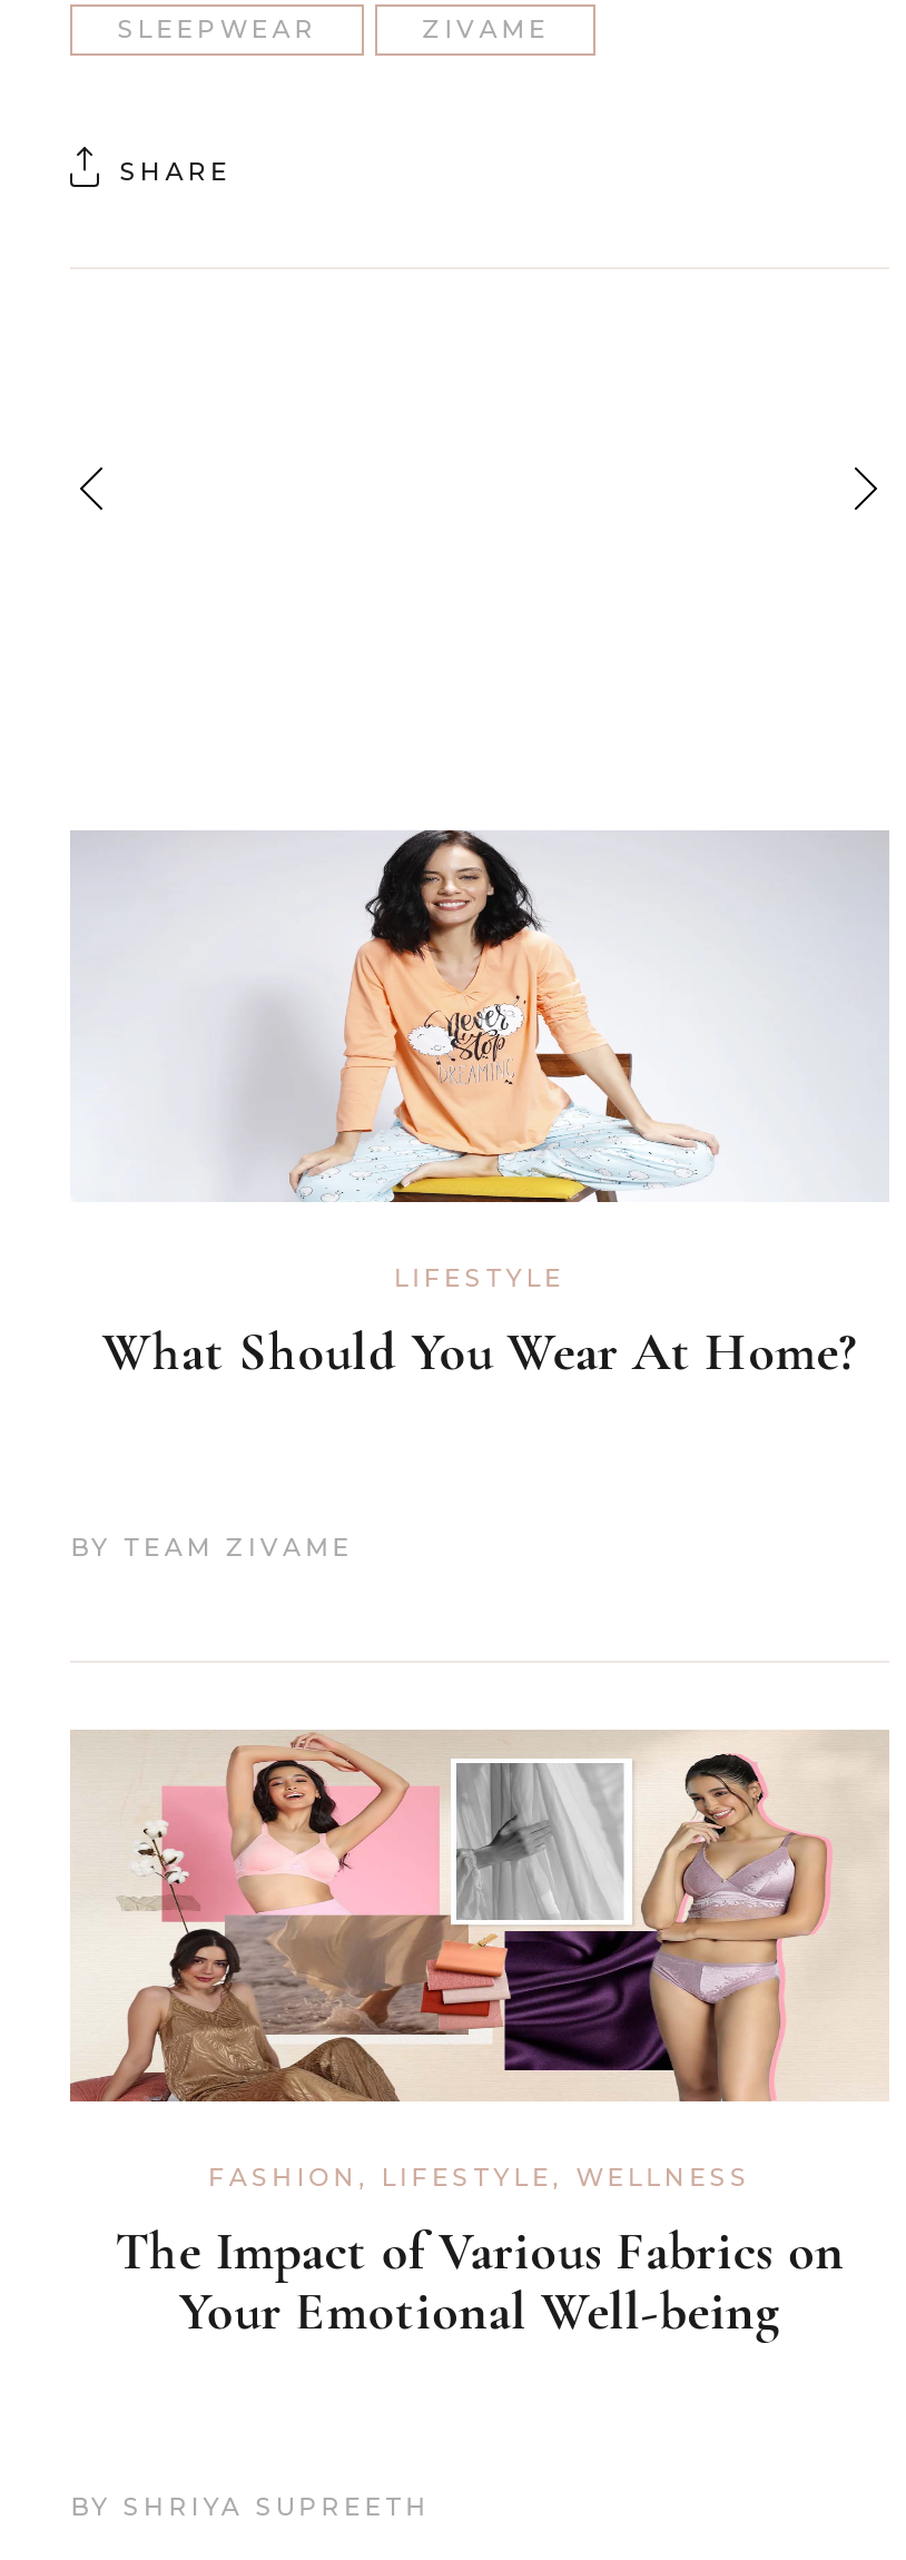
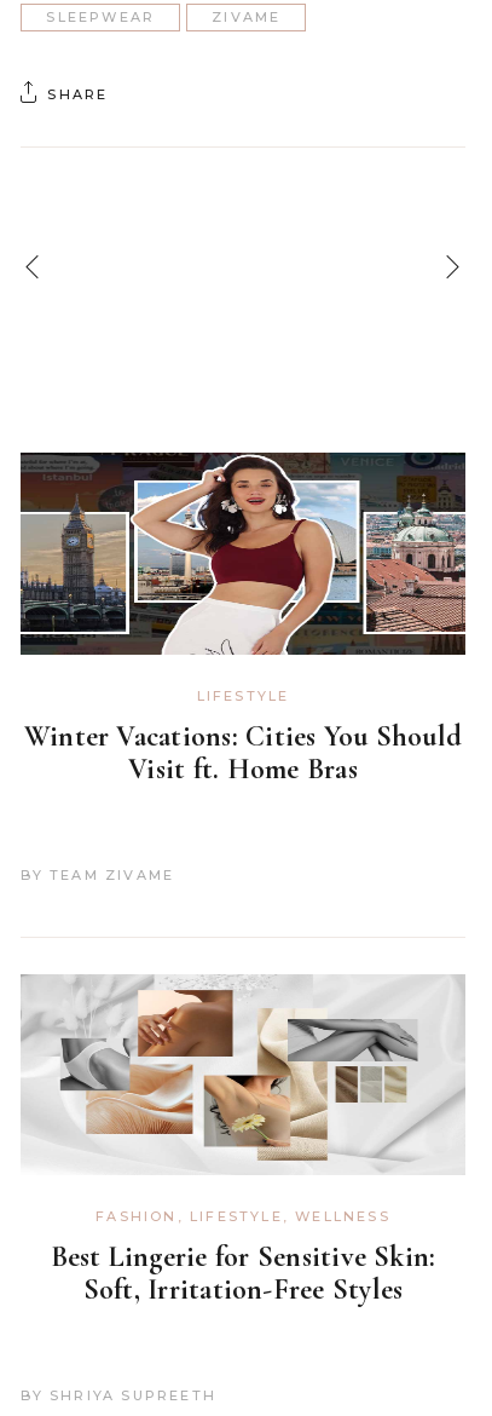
[70,828,889,1204] [image] -> [19,451,467,656] [image]
[102,1320,857,1384] What Should You Wear At Home? -> [24,719,462,786] Winter Vacations: Cities You Should | Visit ft. Home Bras
[68,1730,885,2104] [image] -> [21,975,464,1176] [image]
[115,2218,844,2343] The Impact of Various Fabrics on | Your Emotional Well-being -> [50,1240,436,1308] Best Lingerie for Sensitive Skin: | Soft, Irritation-Free Styles

